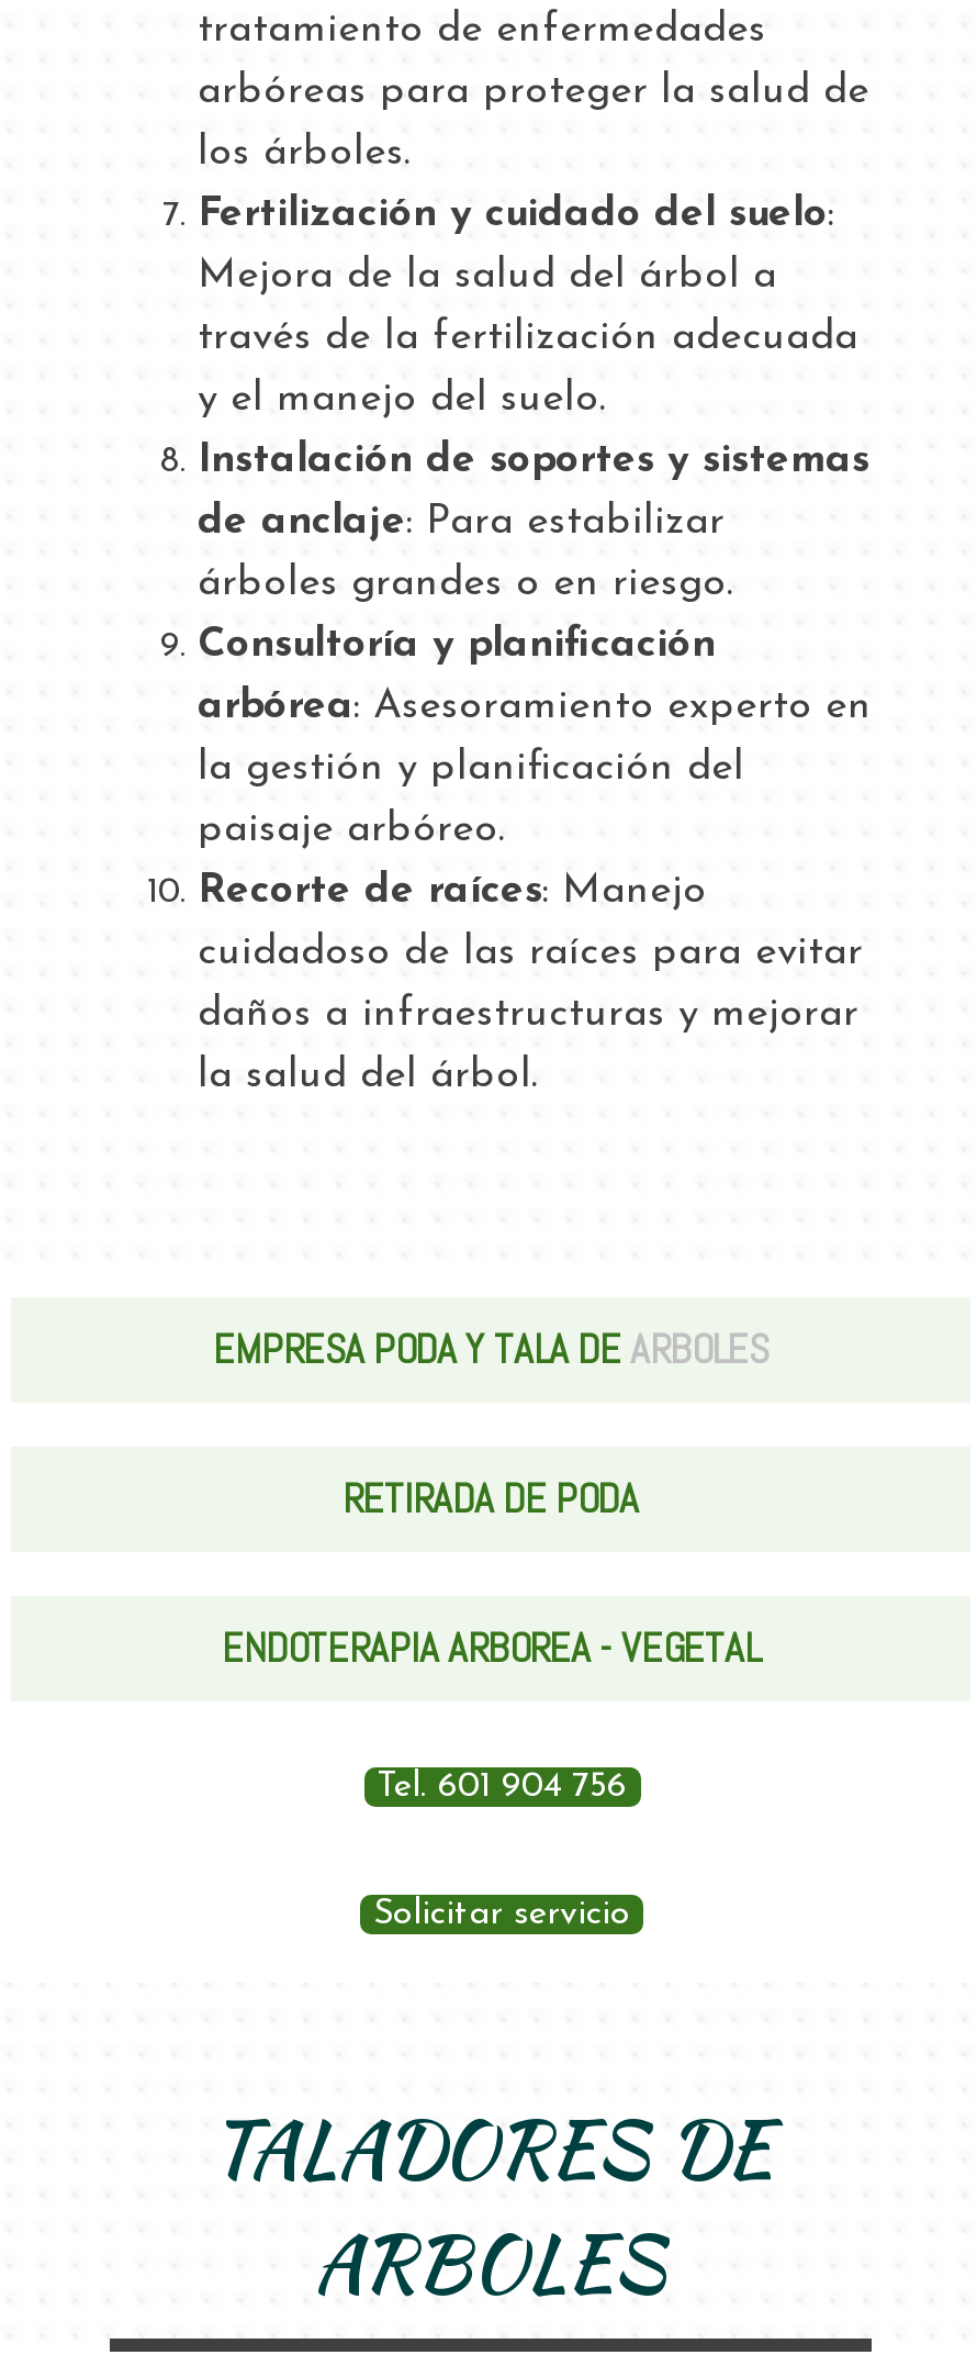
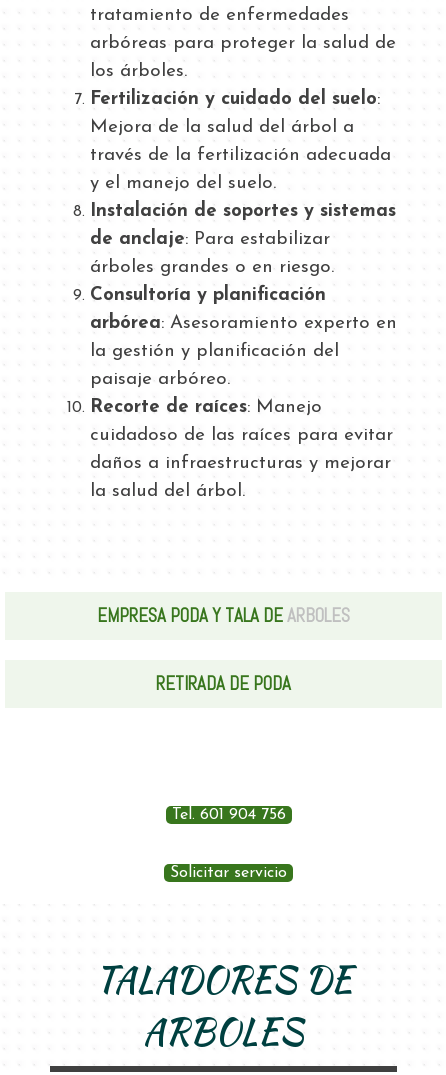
[222,1623,760,1676] ENDOTERAPIA ARBOREA - VEGETAL -> none

